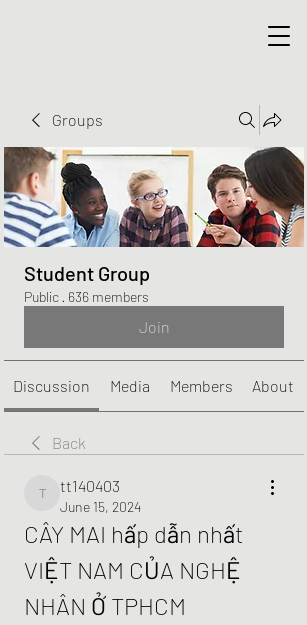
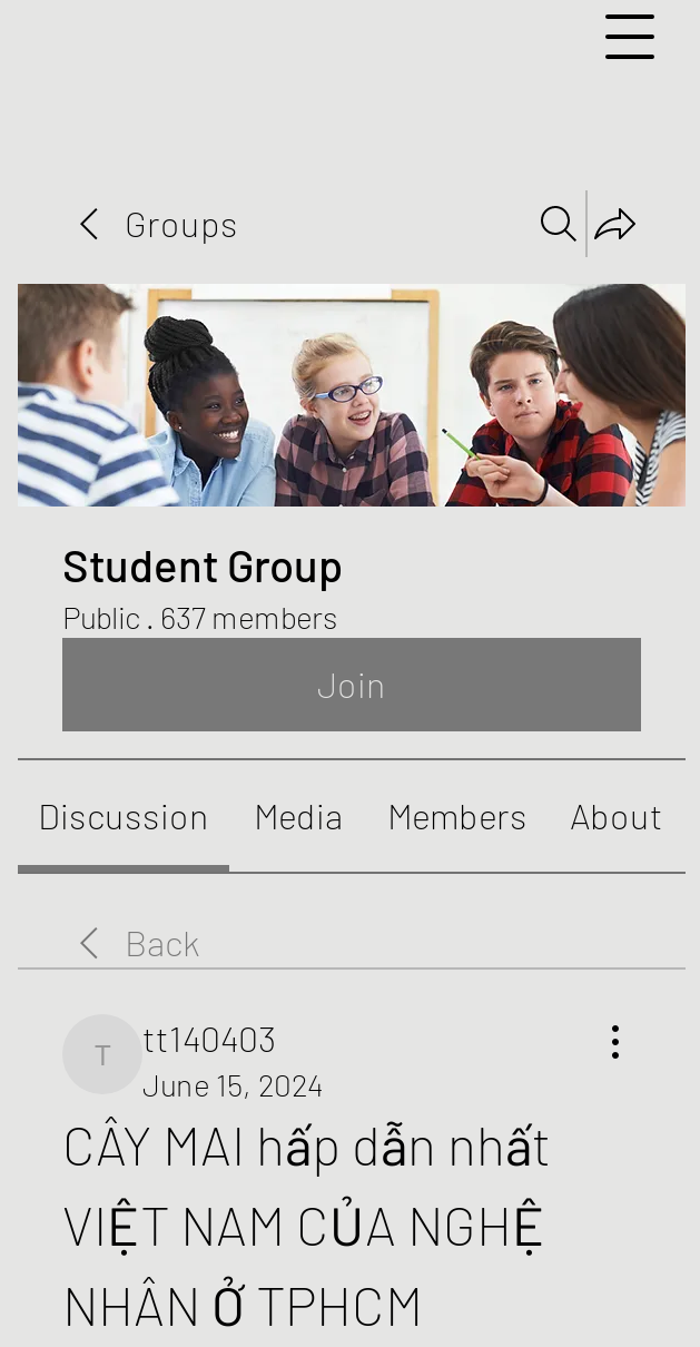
[24,288,149,305] Public 636 members -> [62,598,338,636] Public 637 members

